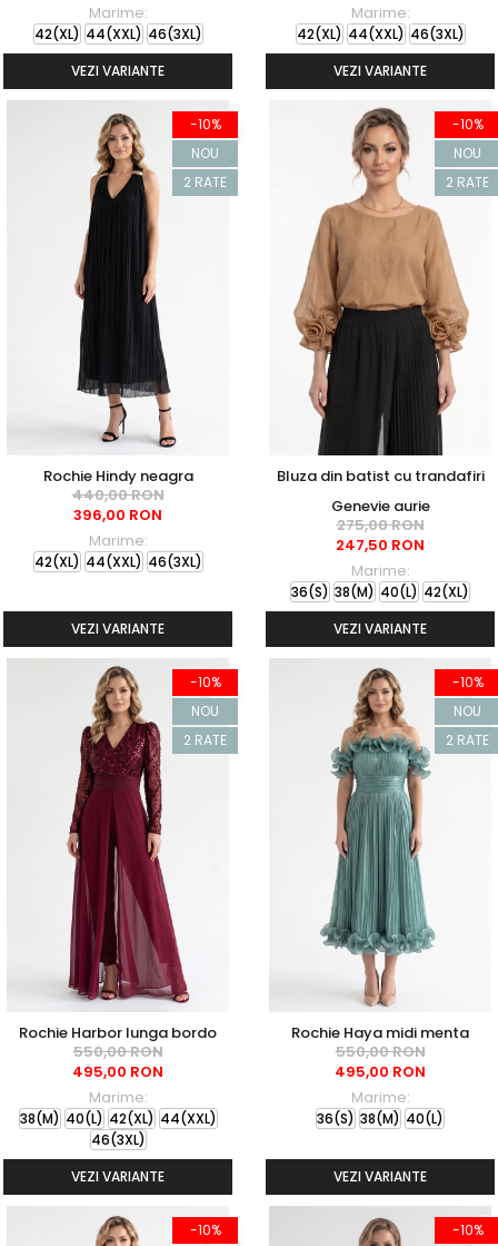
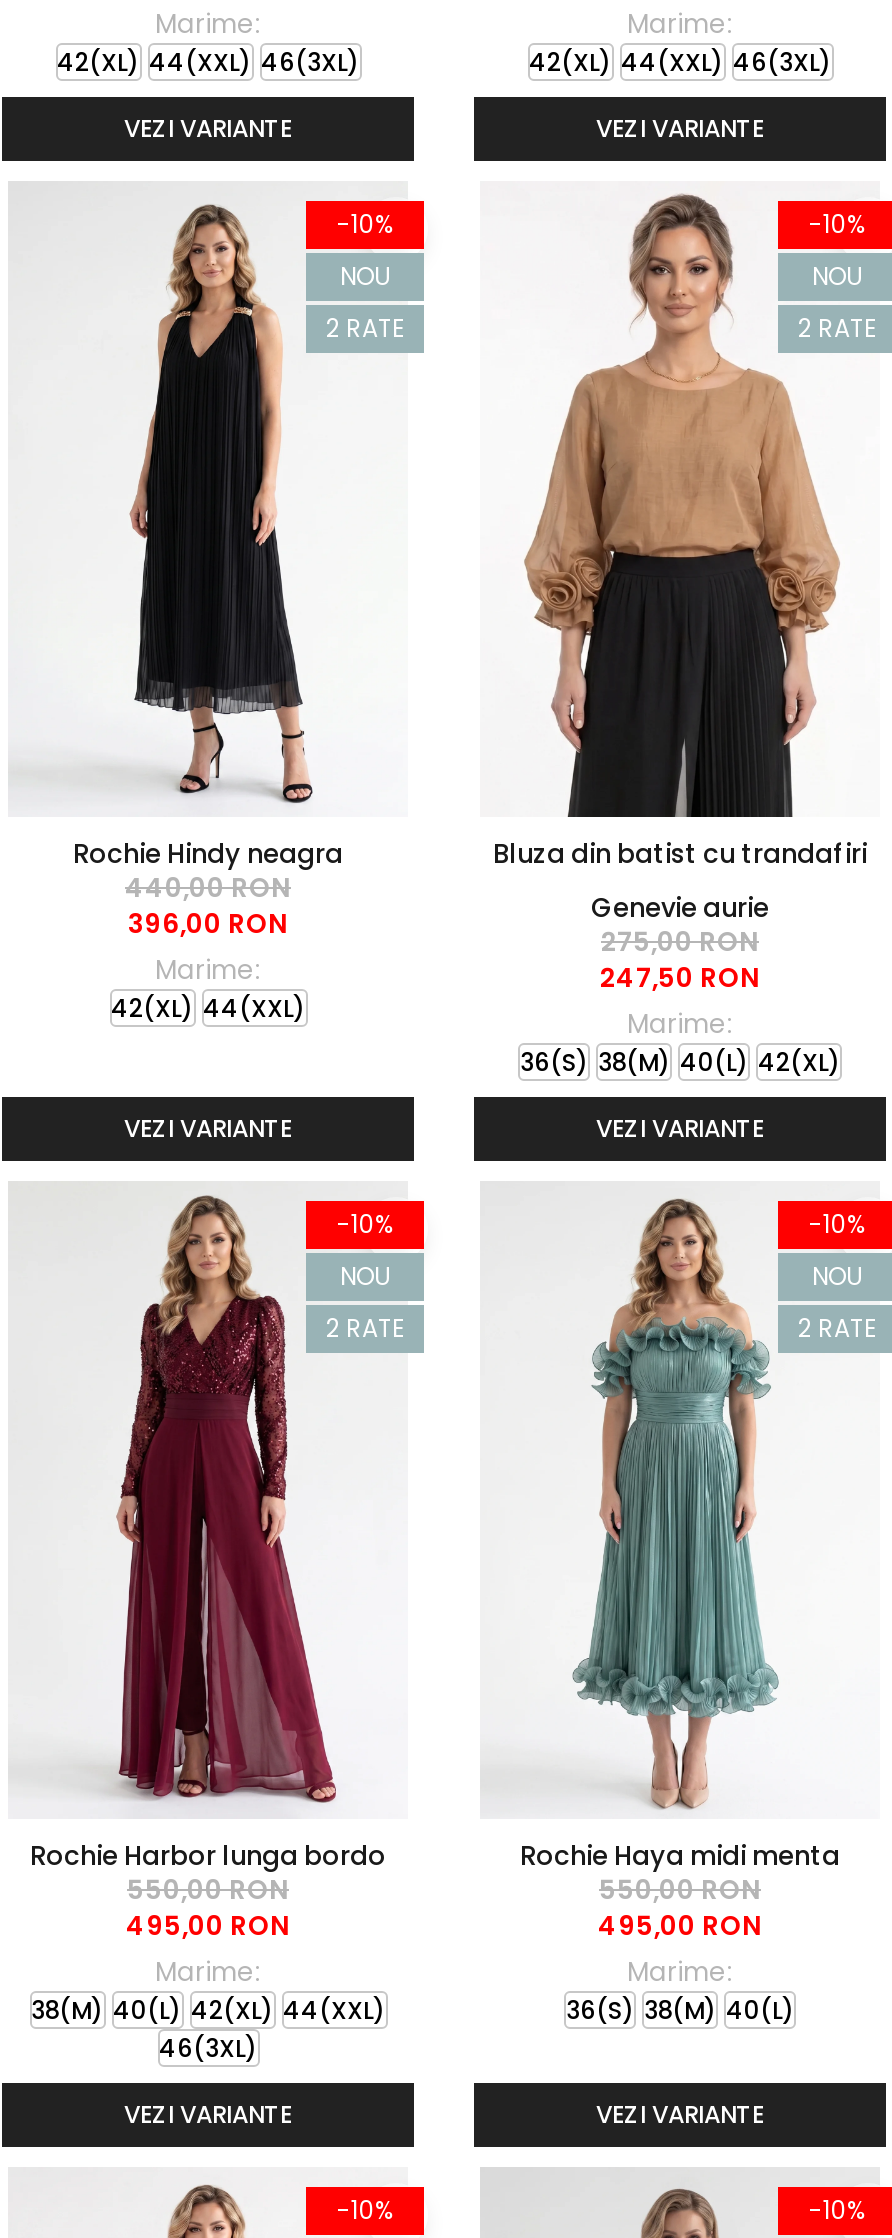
[34,552,202,571] 42(XL) 44(XXL) 46(3XL) -> [111,992,305,1026] 42(XL) 44(XXL)

